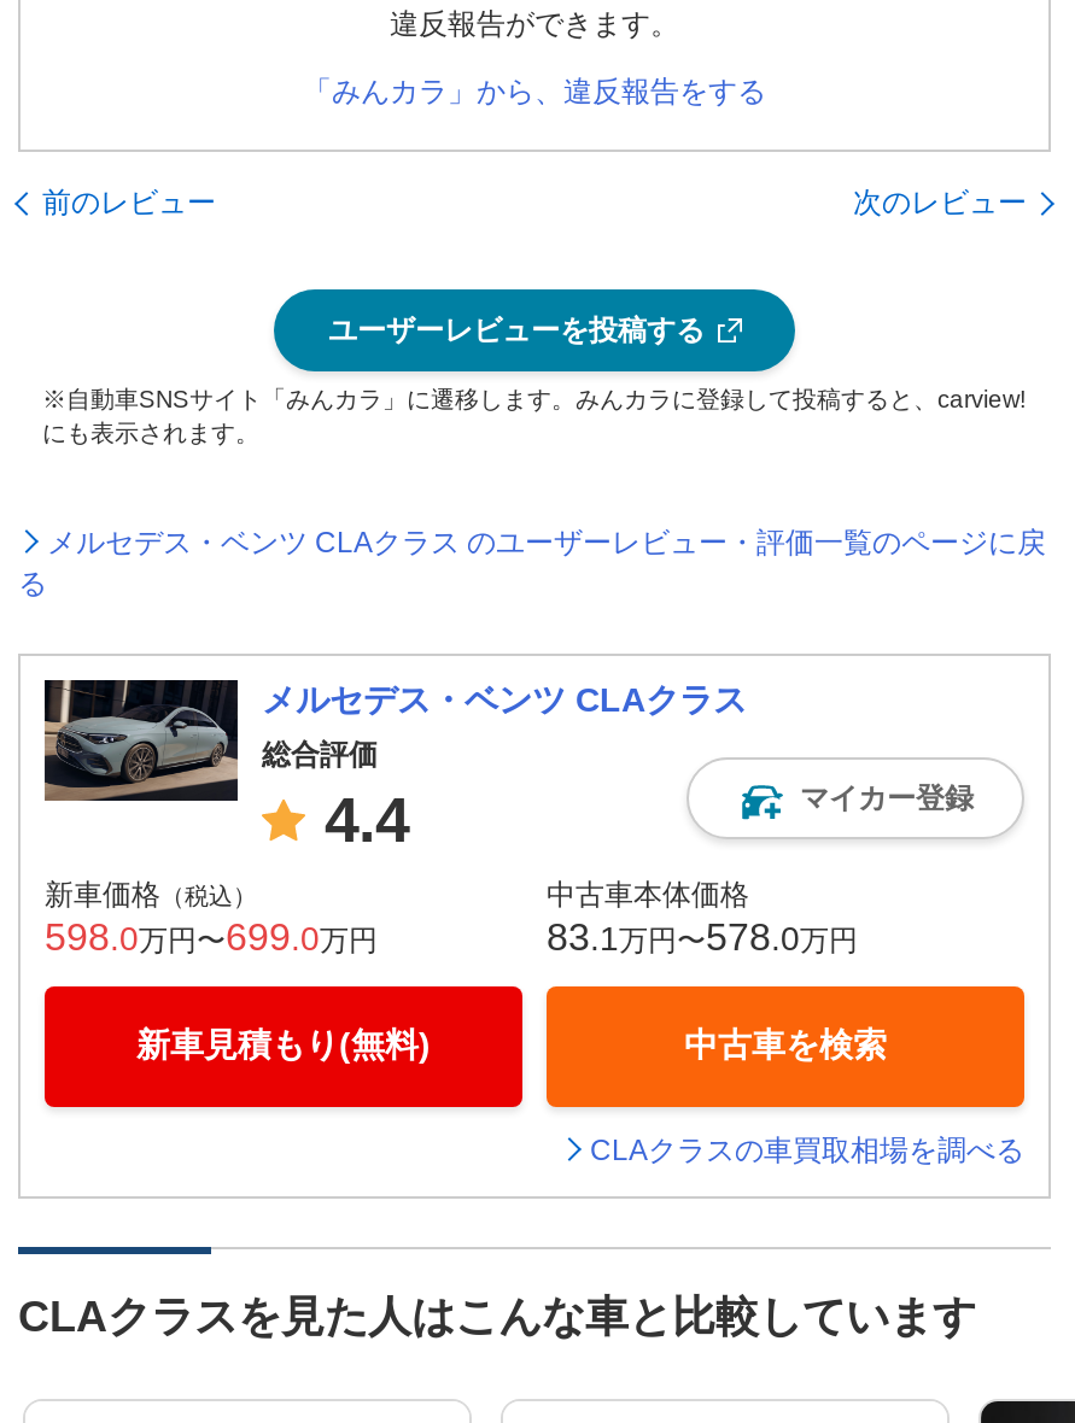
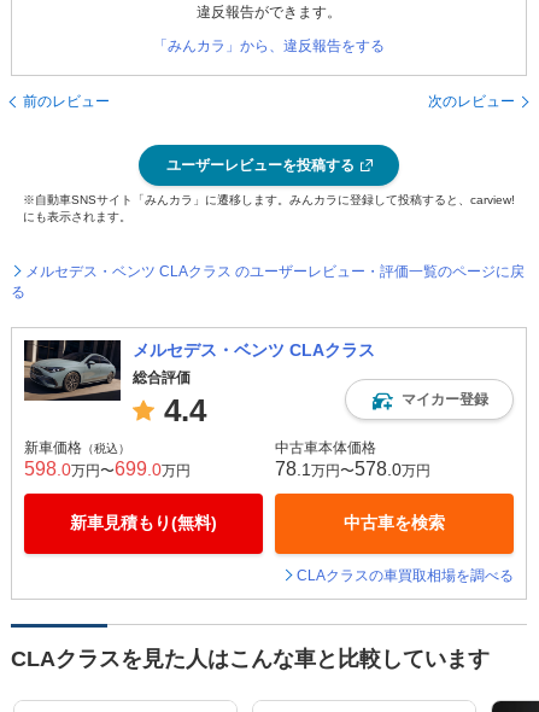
[547,917,858,958] 83.1万円〜578.0万円 -> [275,459,430,479] 78.1万円〜578.0万円

